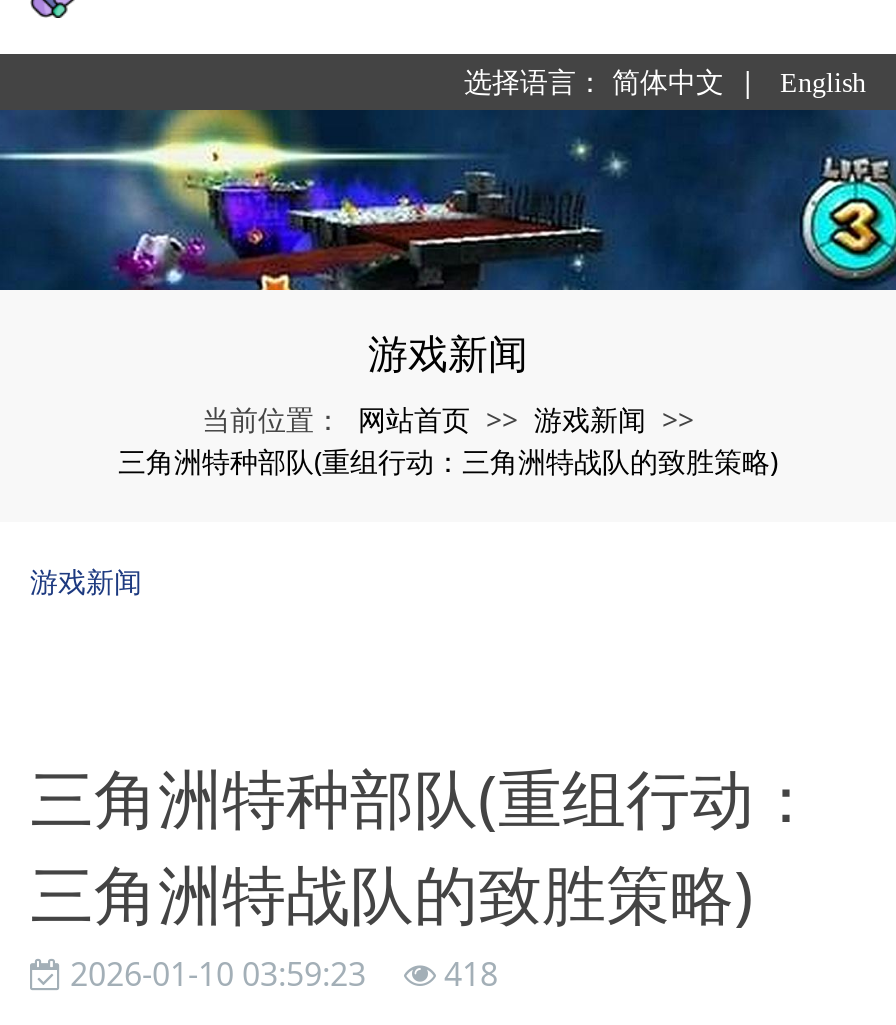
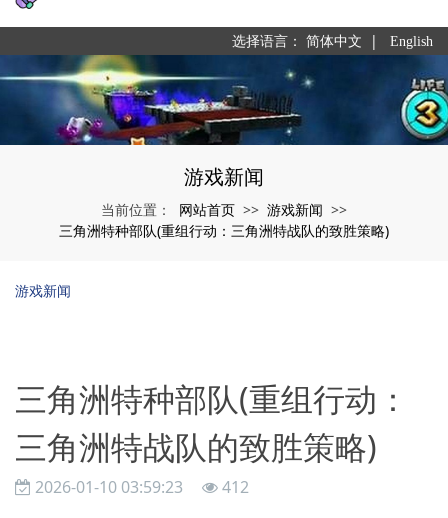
[62,953,498,997] 2026-01-10 03:59:23 418 -> [31,476,249,498] 2026-01-10 03:59:23 412

